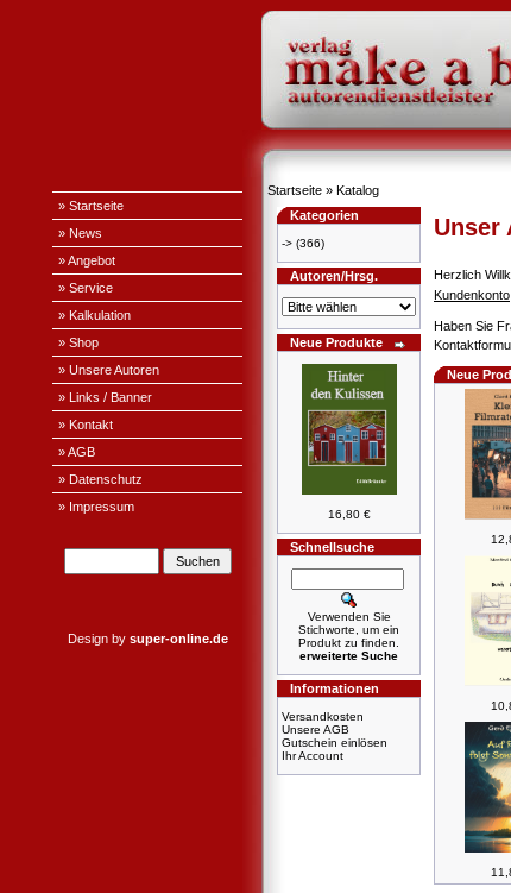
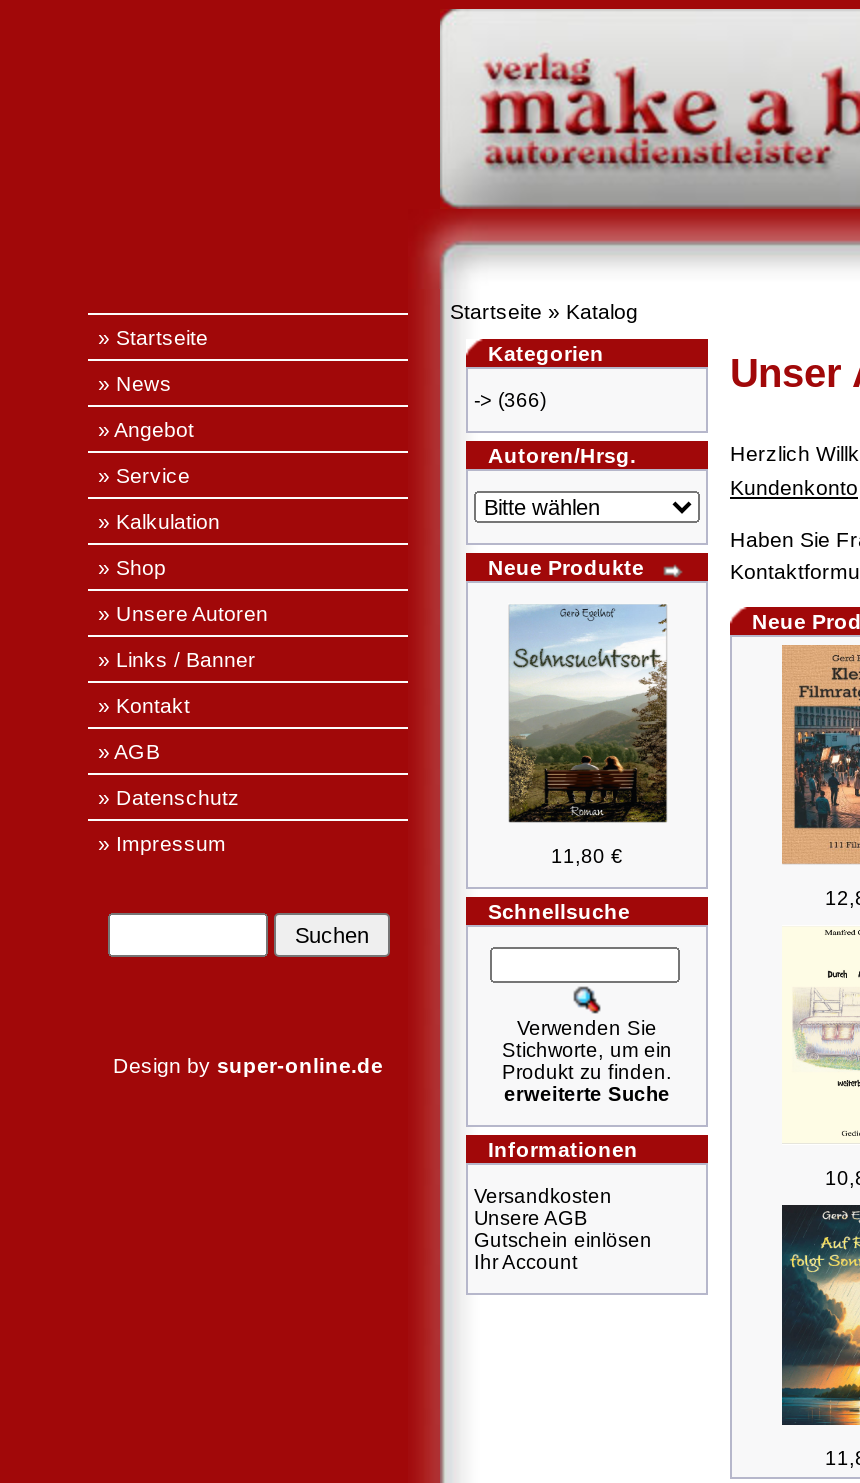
[301,363,398,521] [image] | 16,80 € -> [508,603,668,867] [image] | 11,80 €

